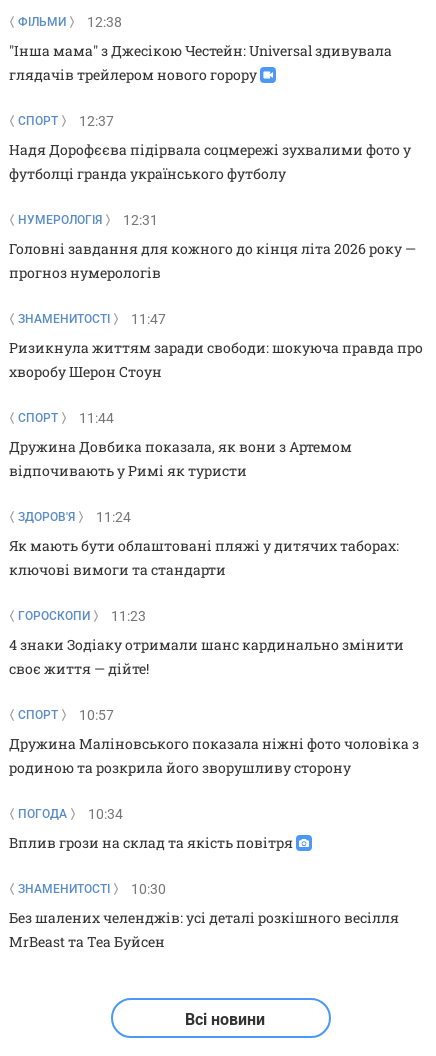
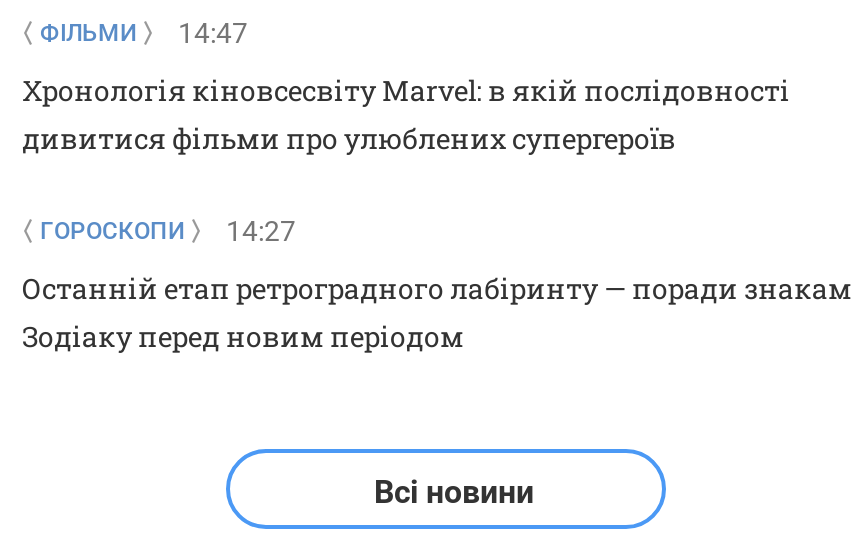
[9,14,423,579] 12:38 | "Інша мама" з Джесікою Честейн: Universal здивувала | глядачів трейлером нового горору | СПОРТ | 12:37 | Надя Дорофєєва підірвала соцмережі зухвалими фото у | футболці гранда українського футболу | НУМЕРОЛОГІЯ | 12:31 | Головні завдання для кожного до кінця літа 2026 року — | прогноз нумерологів | ЗНАМЕНИТОСТІ | 11:47 | Ризикнула життям заради свободи: шокуюча правда про | хворобу Шерон Стоун | СПОРТ | 11:44 | Дружина Довбика показала, як вони з Артемом | відпочивають у Римі як туристи | ЗДОРОВ'Я | 11:24 | Як мають бути облаштовані пляжі у дитячих таборах: | ключові вимоги та стандарти -> [22,17,790,157] 14:47 | Хронологія кіновсесвіту Marvel: в якій послідовності | дивитися фільми про улюблених супергероїв
[9,608,419,951] 11:23 | 4 знаки Зодіаку отримали шанс кардинально змінити | своє життя — дійте! | СПОРТ | 10:57 | Дружина Маліновського показала ніжні фото чоловіка з | родиною та розкрила його зворушливу сторону | ПОГОДА | 10:34 | Вплив грози на склад та якість повітря | ЗНАМЕНИТОСТІ | 10:30 | Без шалених челенджів: усі деталі розкішного весілля | MrBeast та Теа Буйсен -> [22,215,852,355] 14:27 | Останній етап ретроградного лабіринту — поради знакам | Зодіаку перед новим періодом

